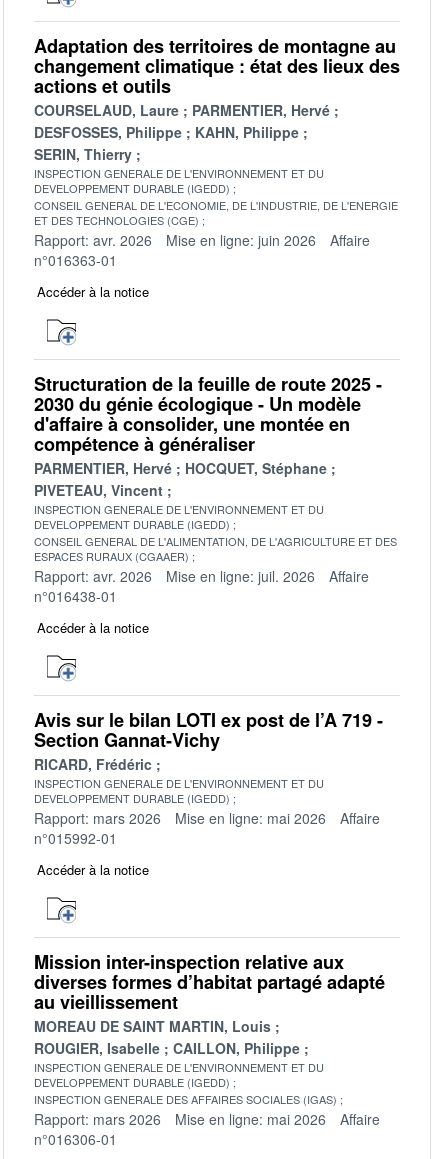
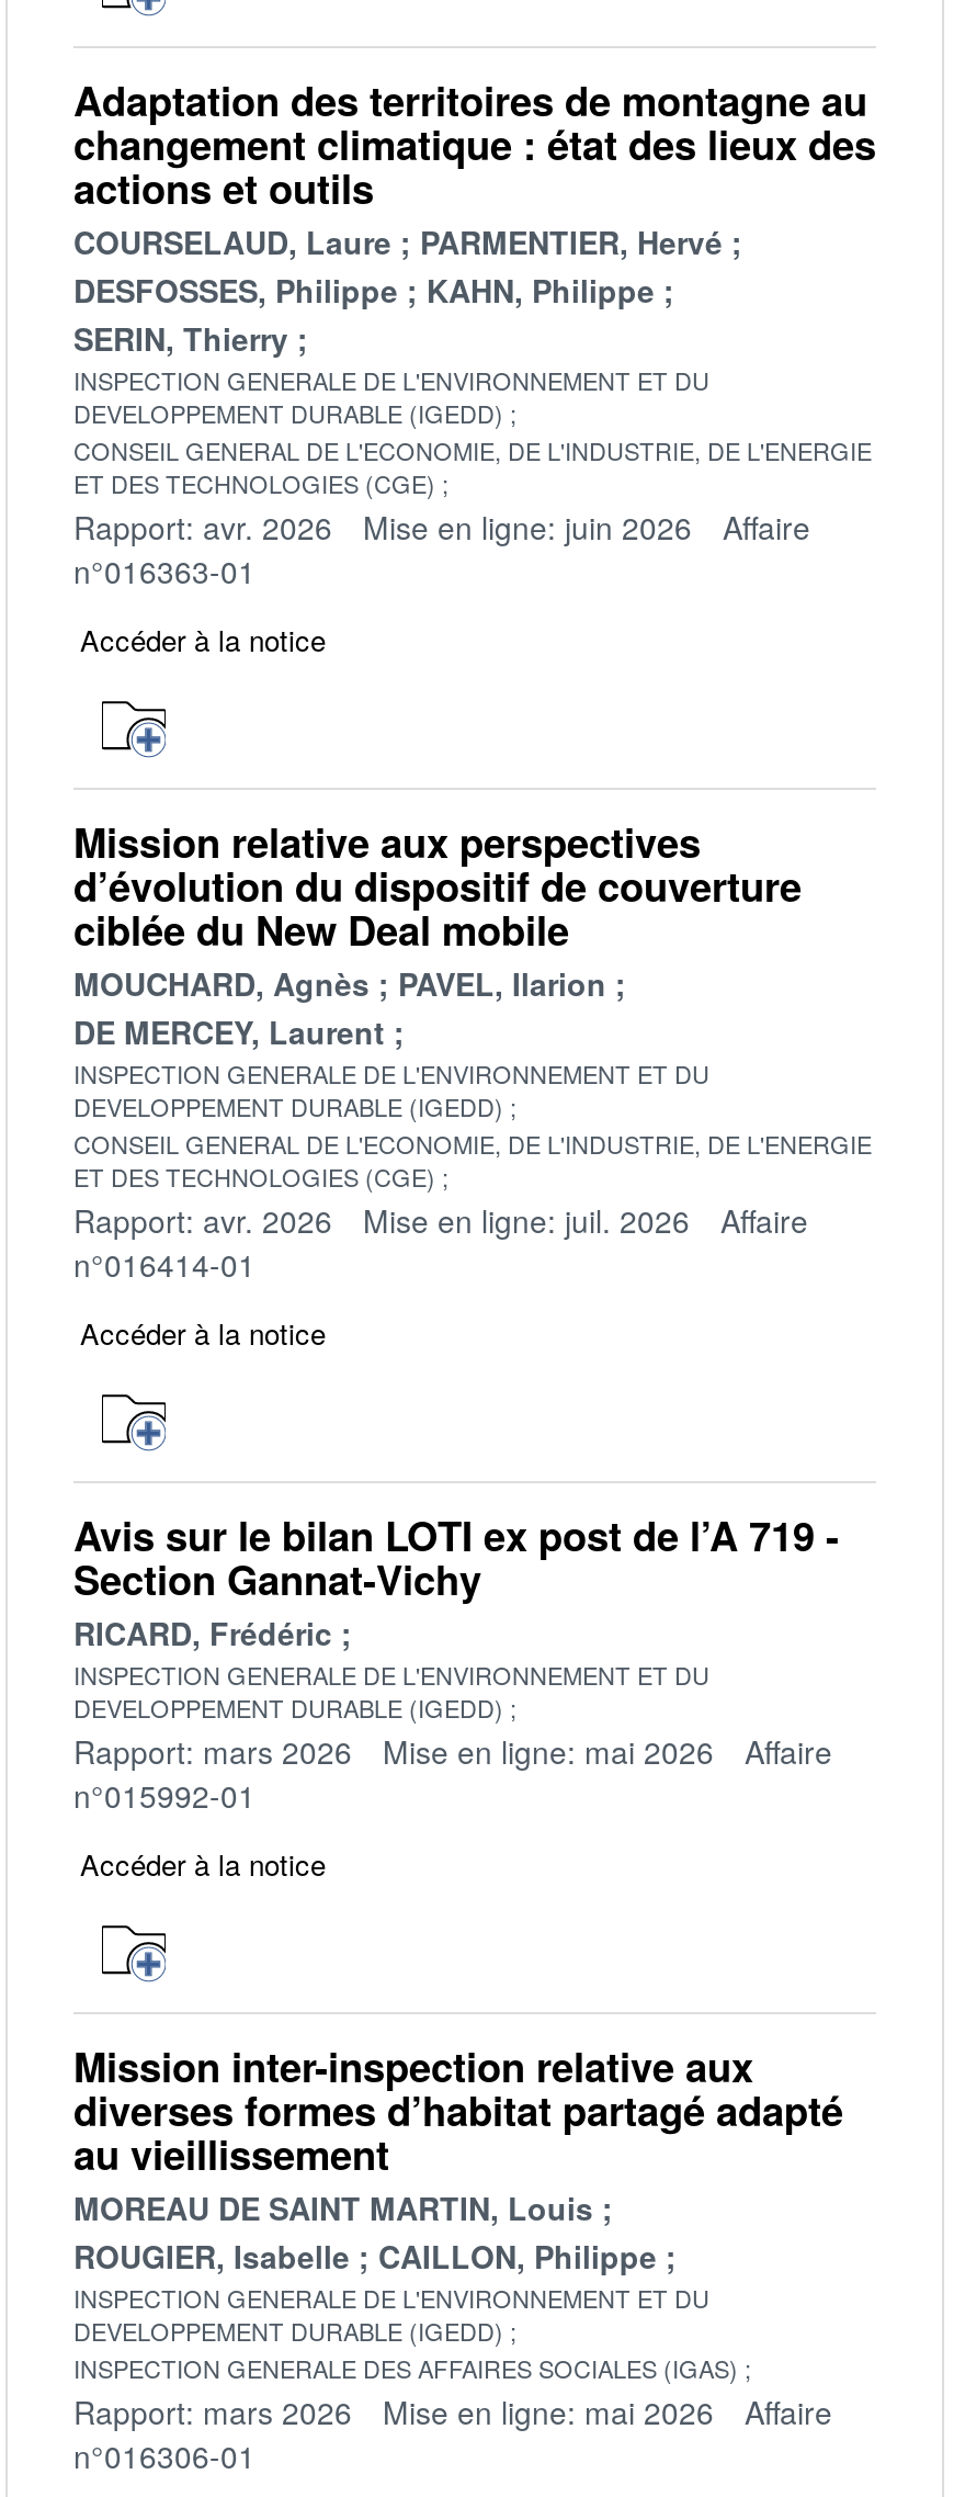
[34,371,382,500] Structuration de la feuille de route 2025 - | 2030 du génie écologique - Un modèle | d'affaire à consolider, une montée en | compétence à généraliser | PARMENTIER, Hervé | HOCQUET, Stéphane | PIVETEAU, Vincent -> [73,815,802,1054] Mission relative aux perspectives | d’évolution du dispositif de couverture | ciblée du New Deal mobile | MOUCHARD, Agnès | PAVEL, Ilarion | DE MERCEY, Laurent
[34,533,397,564] CONSEIL GENERAL DE L'ALIMENTATION, DE L'AGRICULTURE ET DES | ESPACES RURAUX (CGAAER) -> [73,1127,872,1195] CONSEIL GENERAL DE L'ECONOMIE, DE L'INDUSTRIE, DE L'ENERGIE | ET DES TECHNOLOGIES (CGE)
[34,586,117,606] n°016438-01 -> [73,1243,255,1287] n°016414-01

